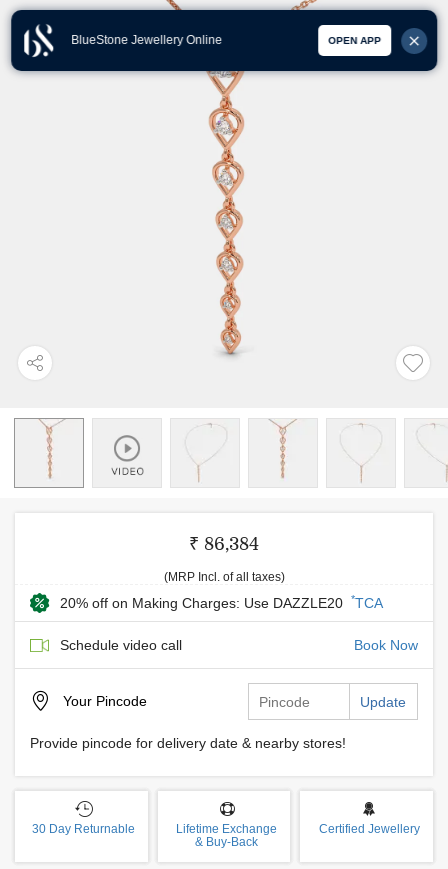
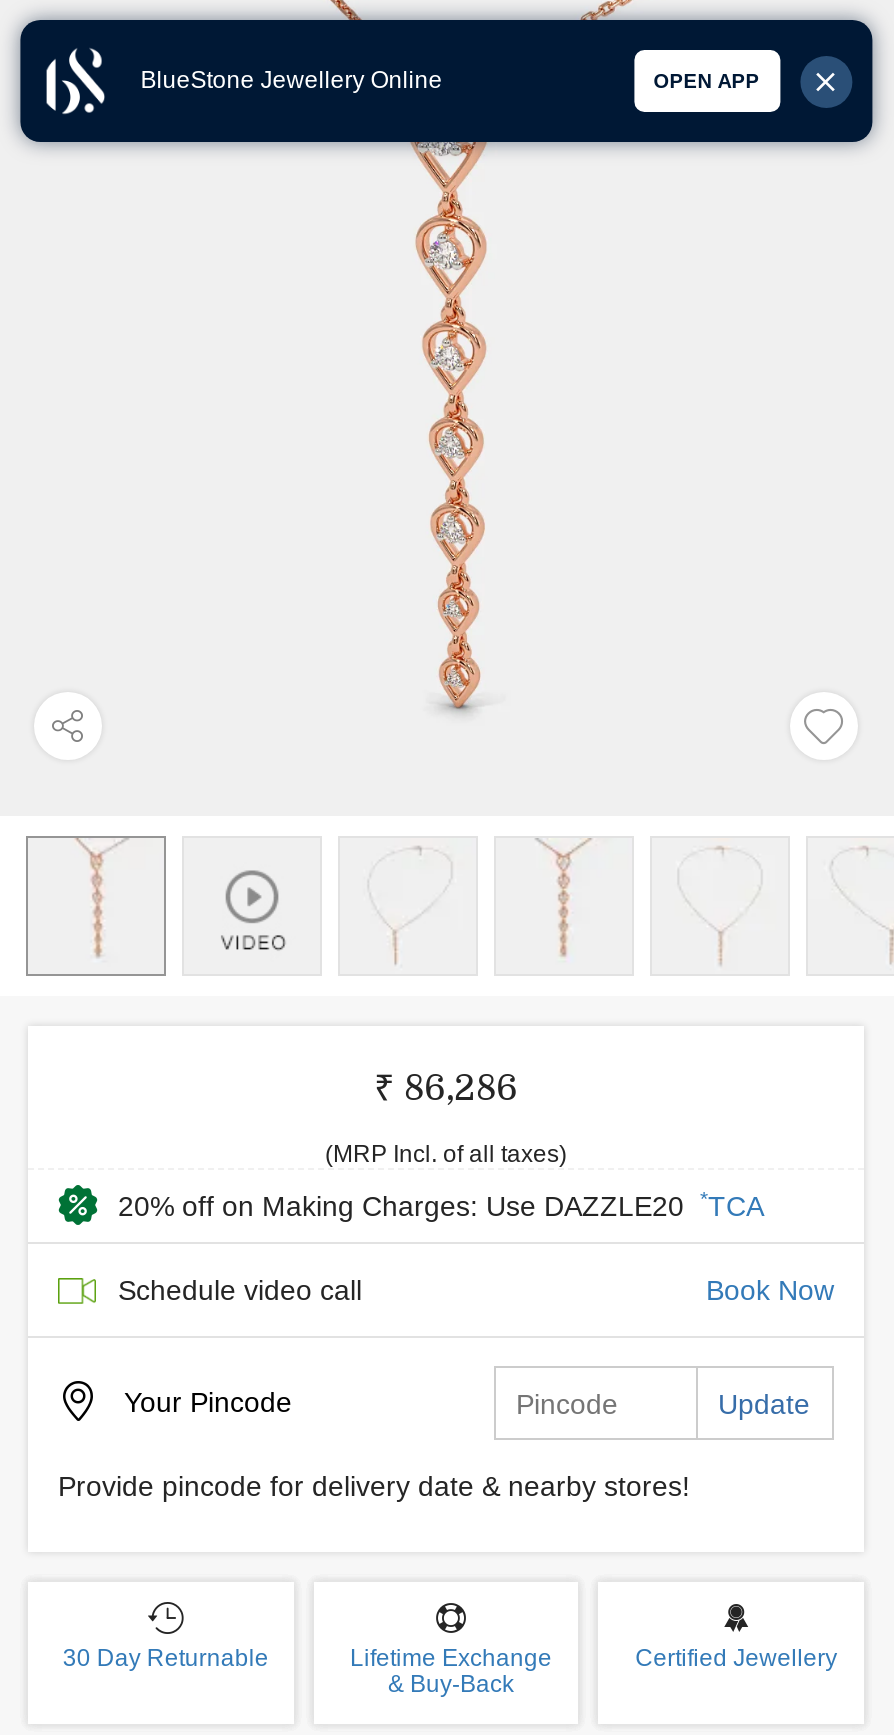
[189,534,259,554] ₹ 86,384 -> [374,1068,518,1108] ₹ 86,286

